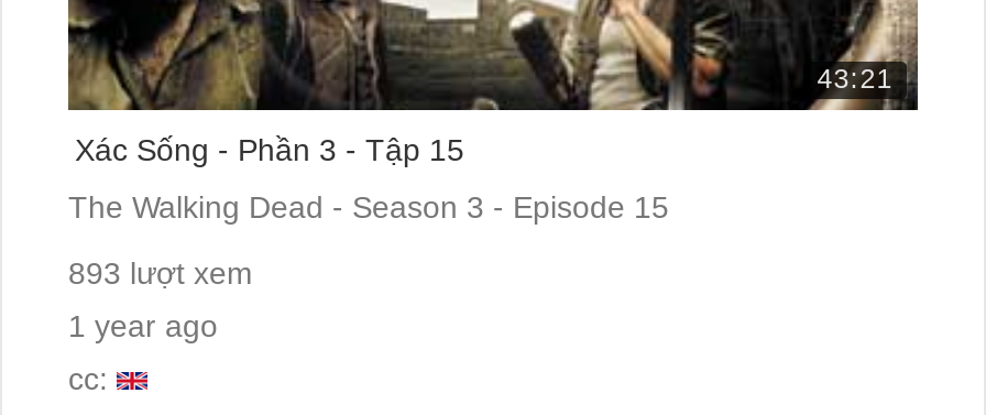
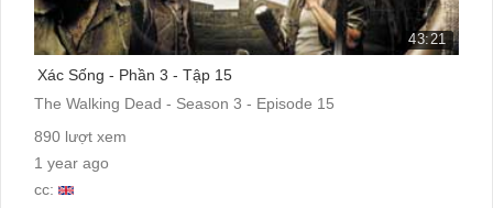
[68,254,253,290] 893 lượt xem -> [34,127,127,145] 890 lượt xem

